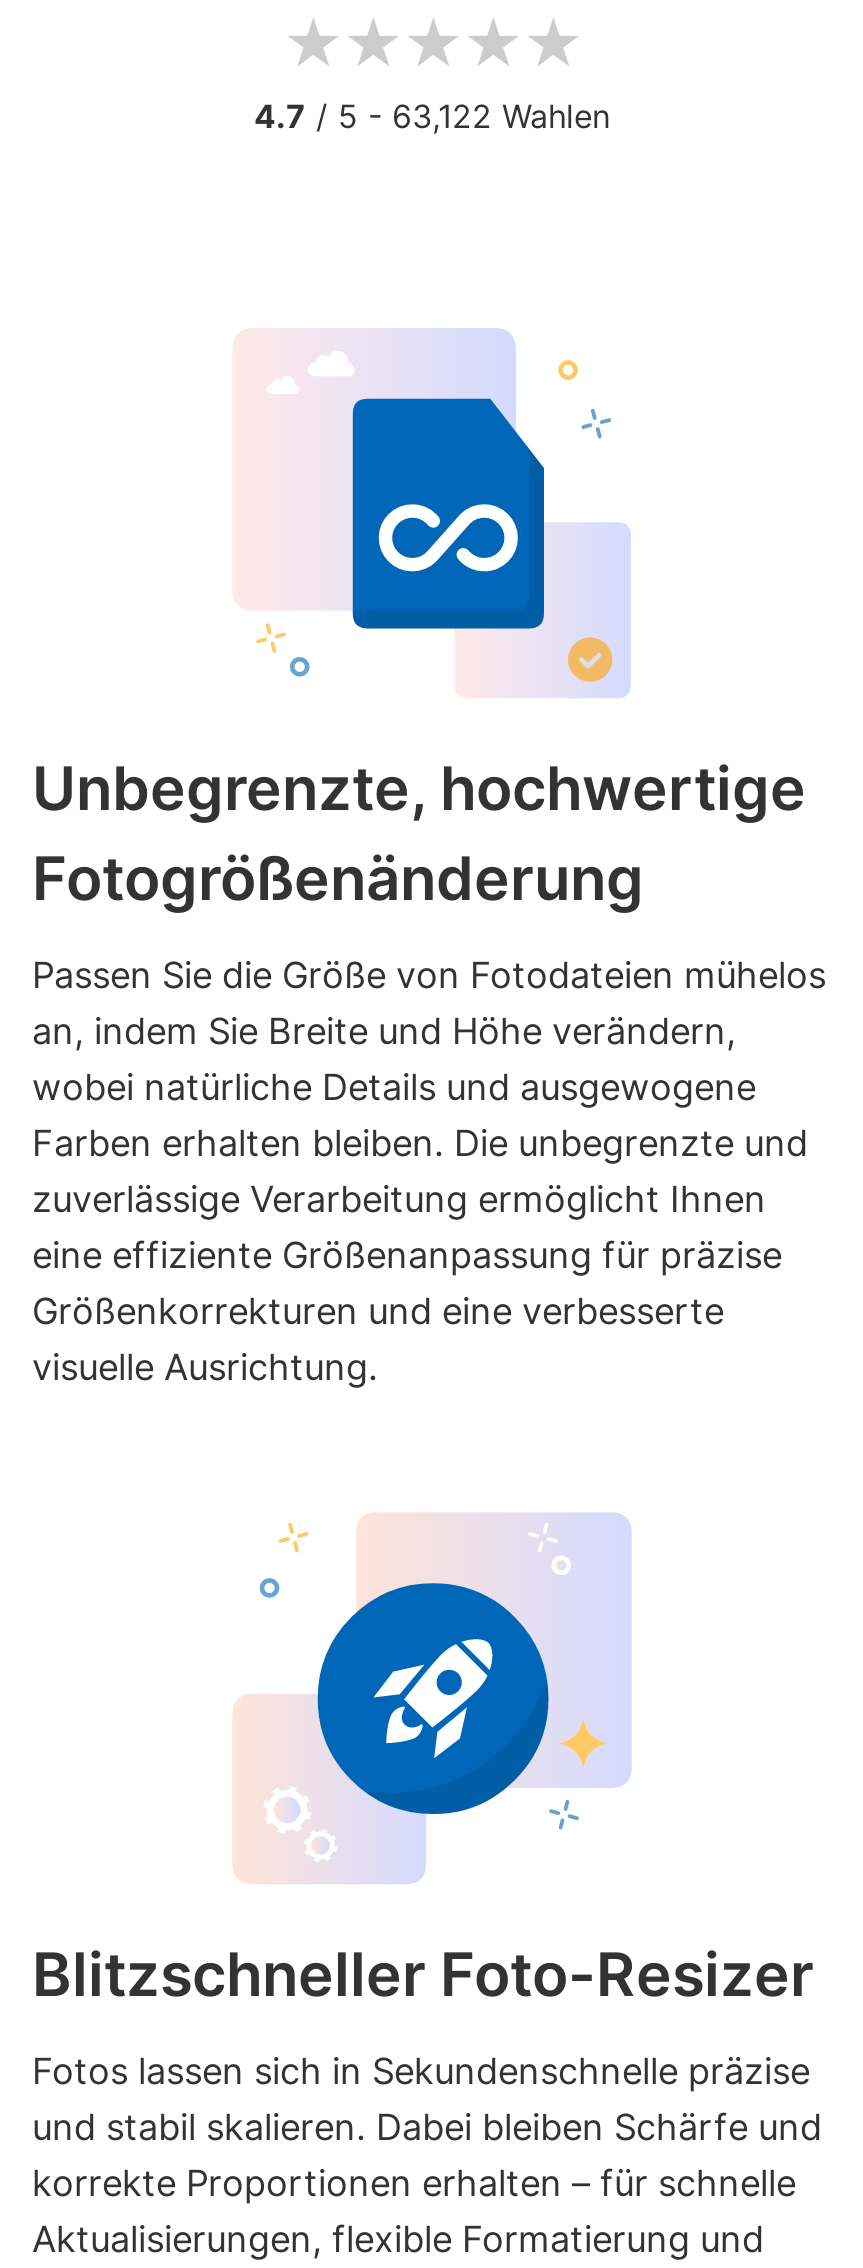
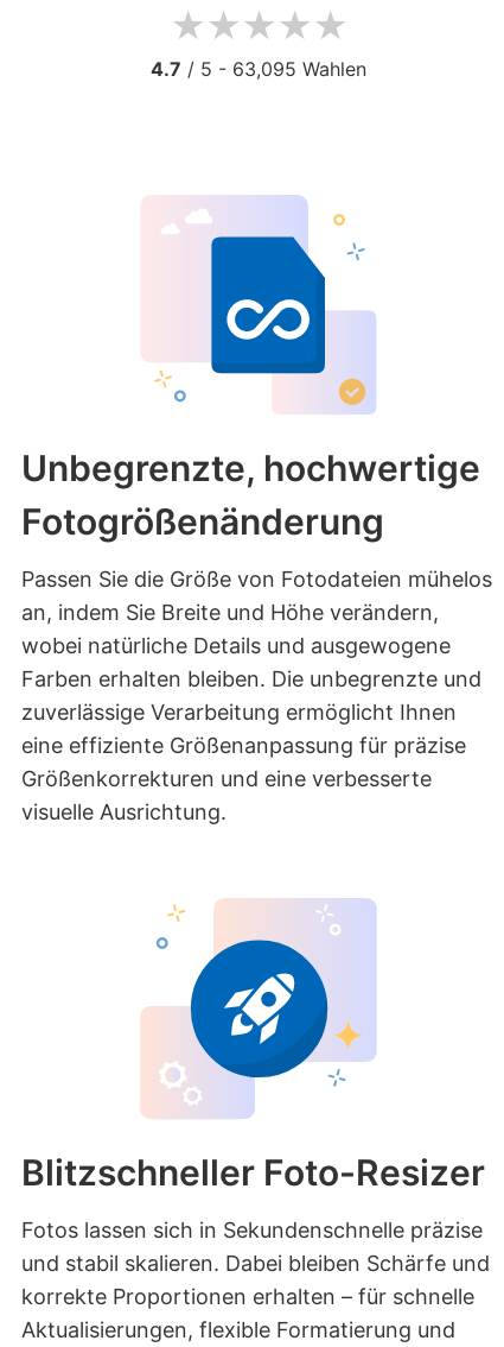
[254,96,610,136] 4.7 / 5 - 63,122 Wahlen -> [151,57,366,81] 4.7 / 5 - 63,095 Wahlen

